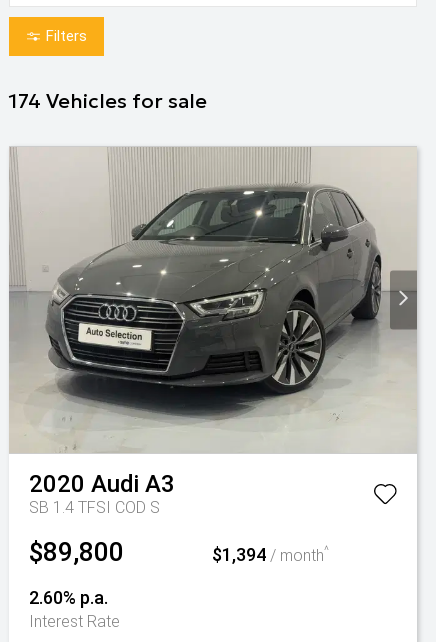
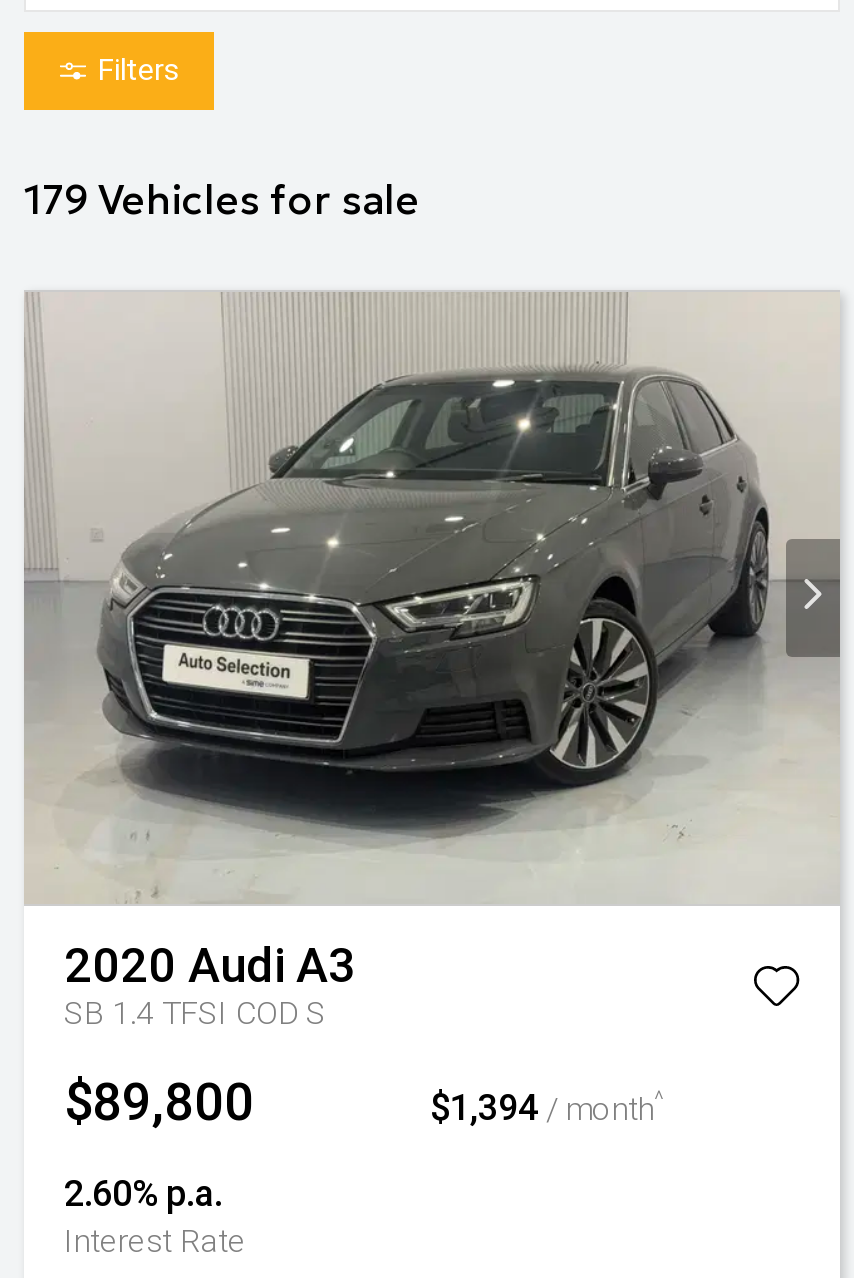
[9,88,207,114] 174 Vehicles for sale -> [24,174,420,226] 179 Vehicles for sale

